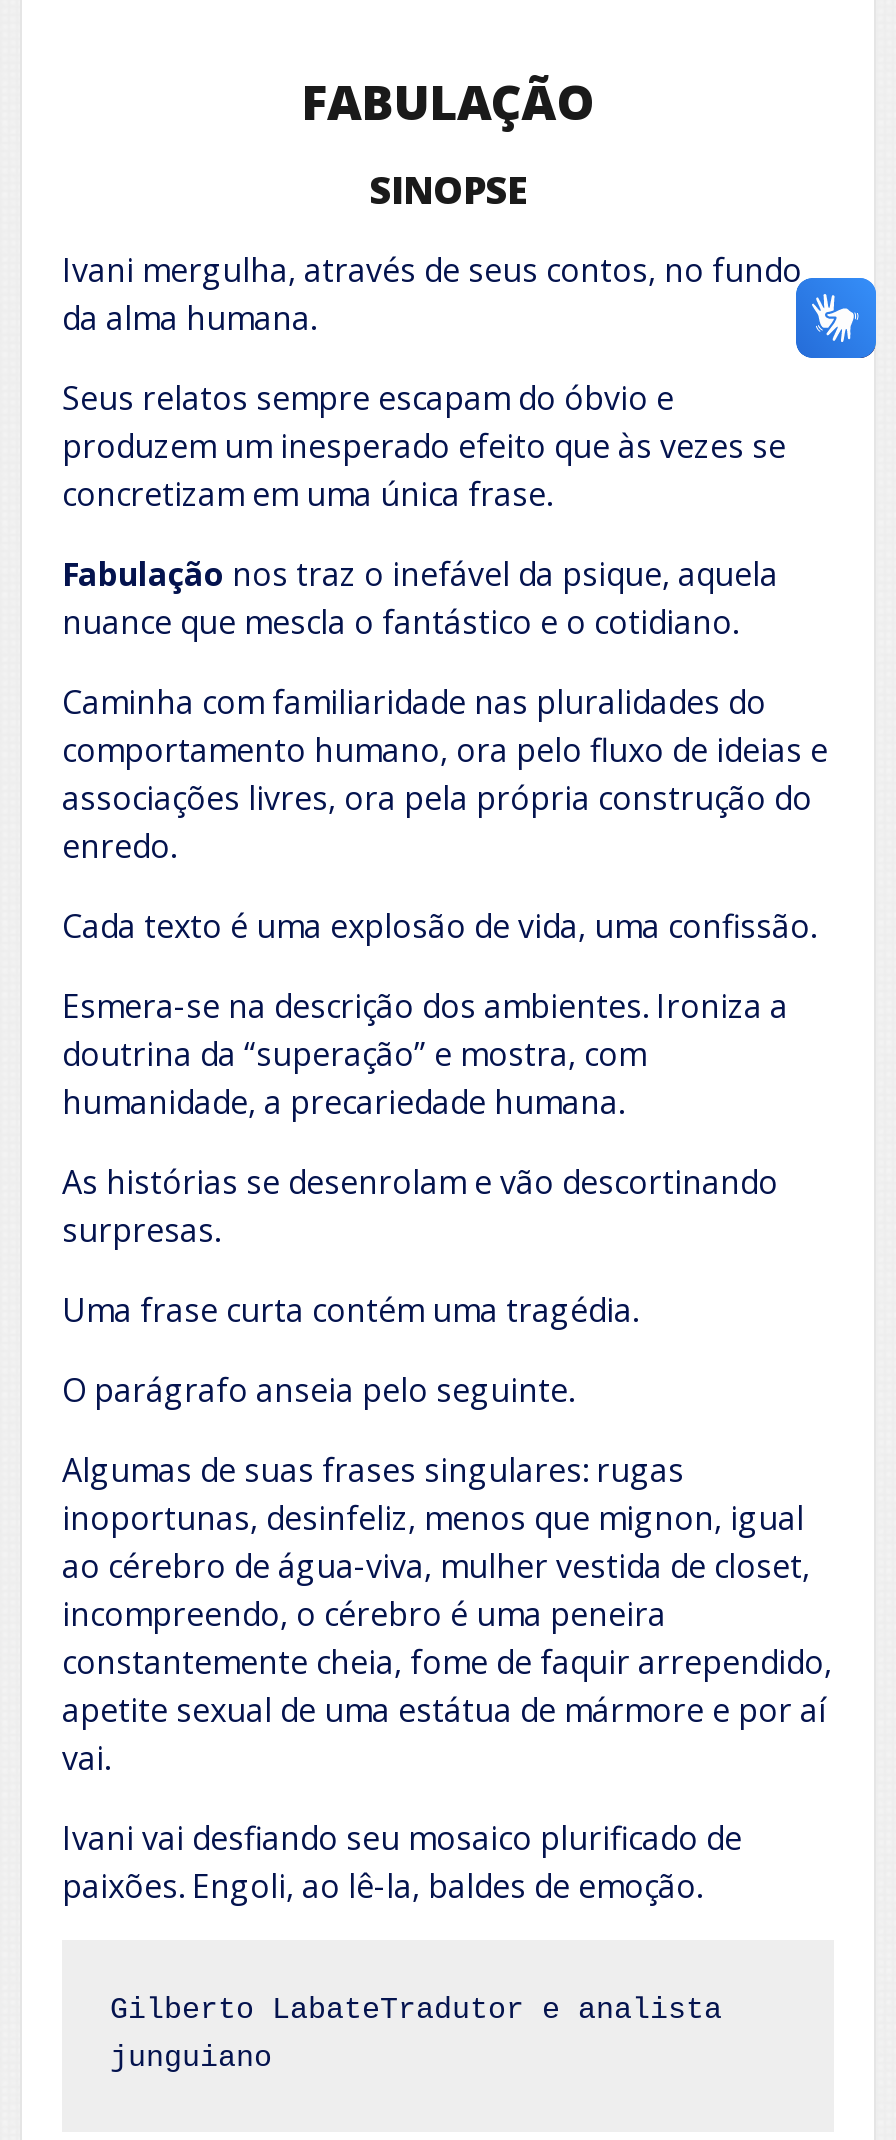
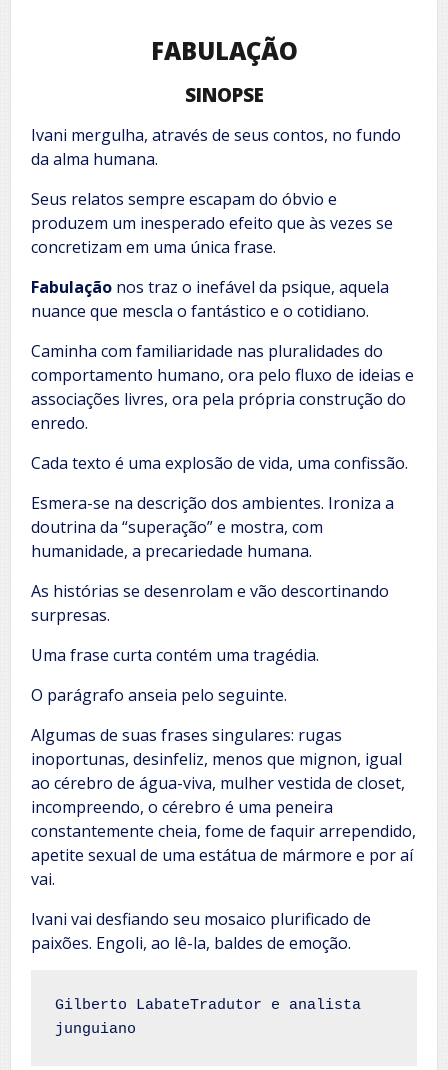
[794,276,878,360] [image] -> none

